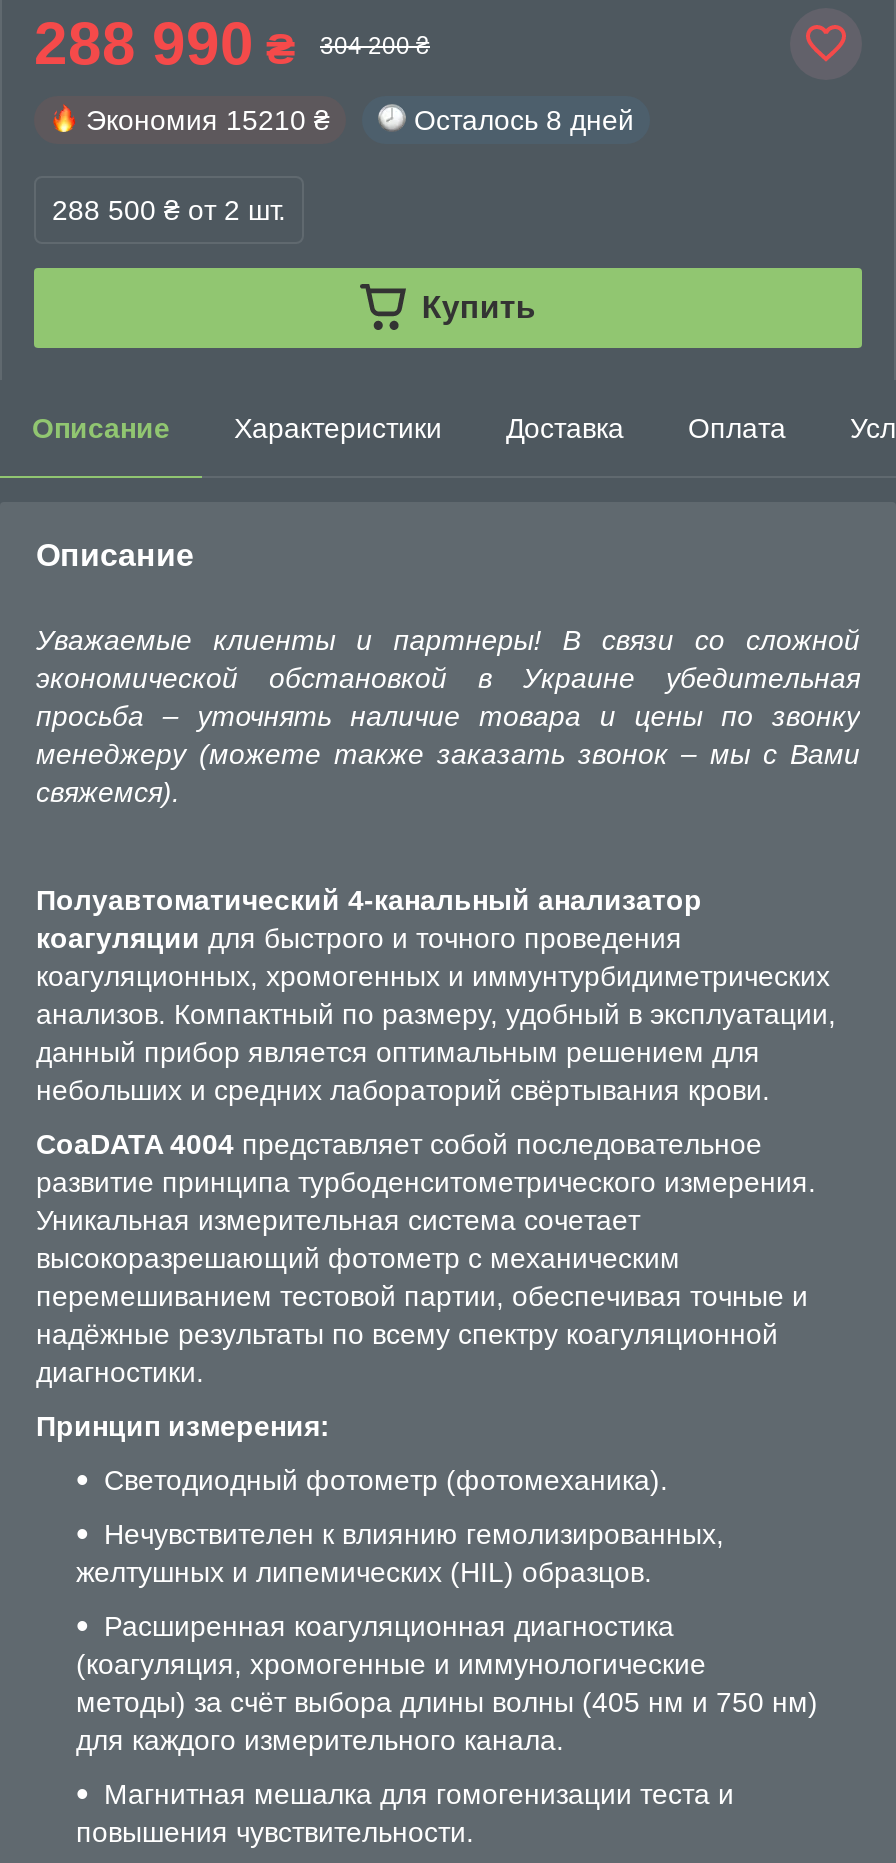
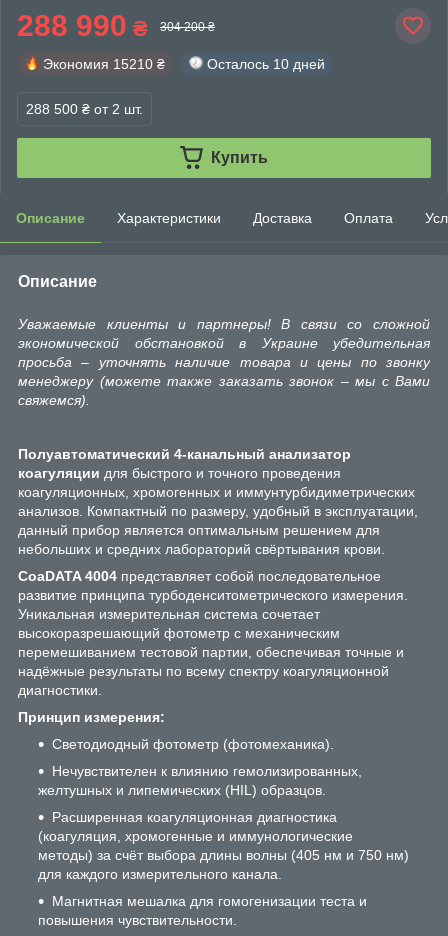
[414,104,634,136] Осталось 8 дней -> [207,56,325,72] Осталось 10 дней

